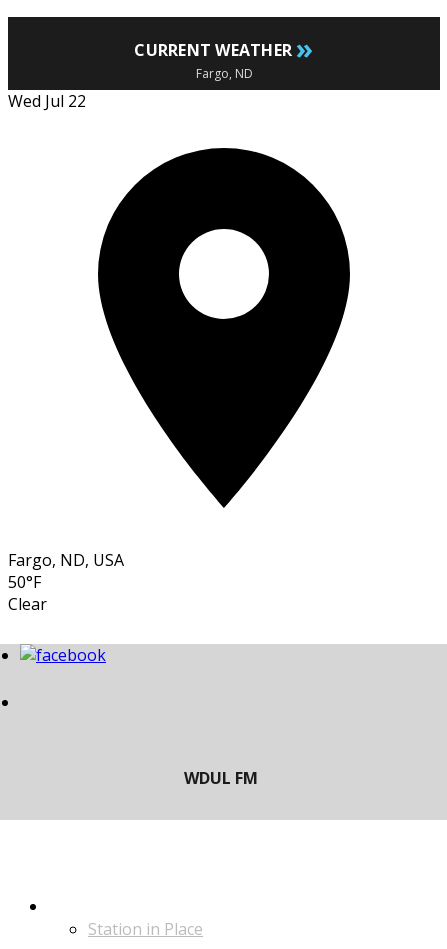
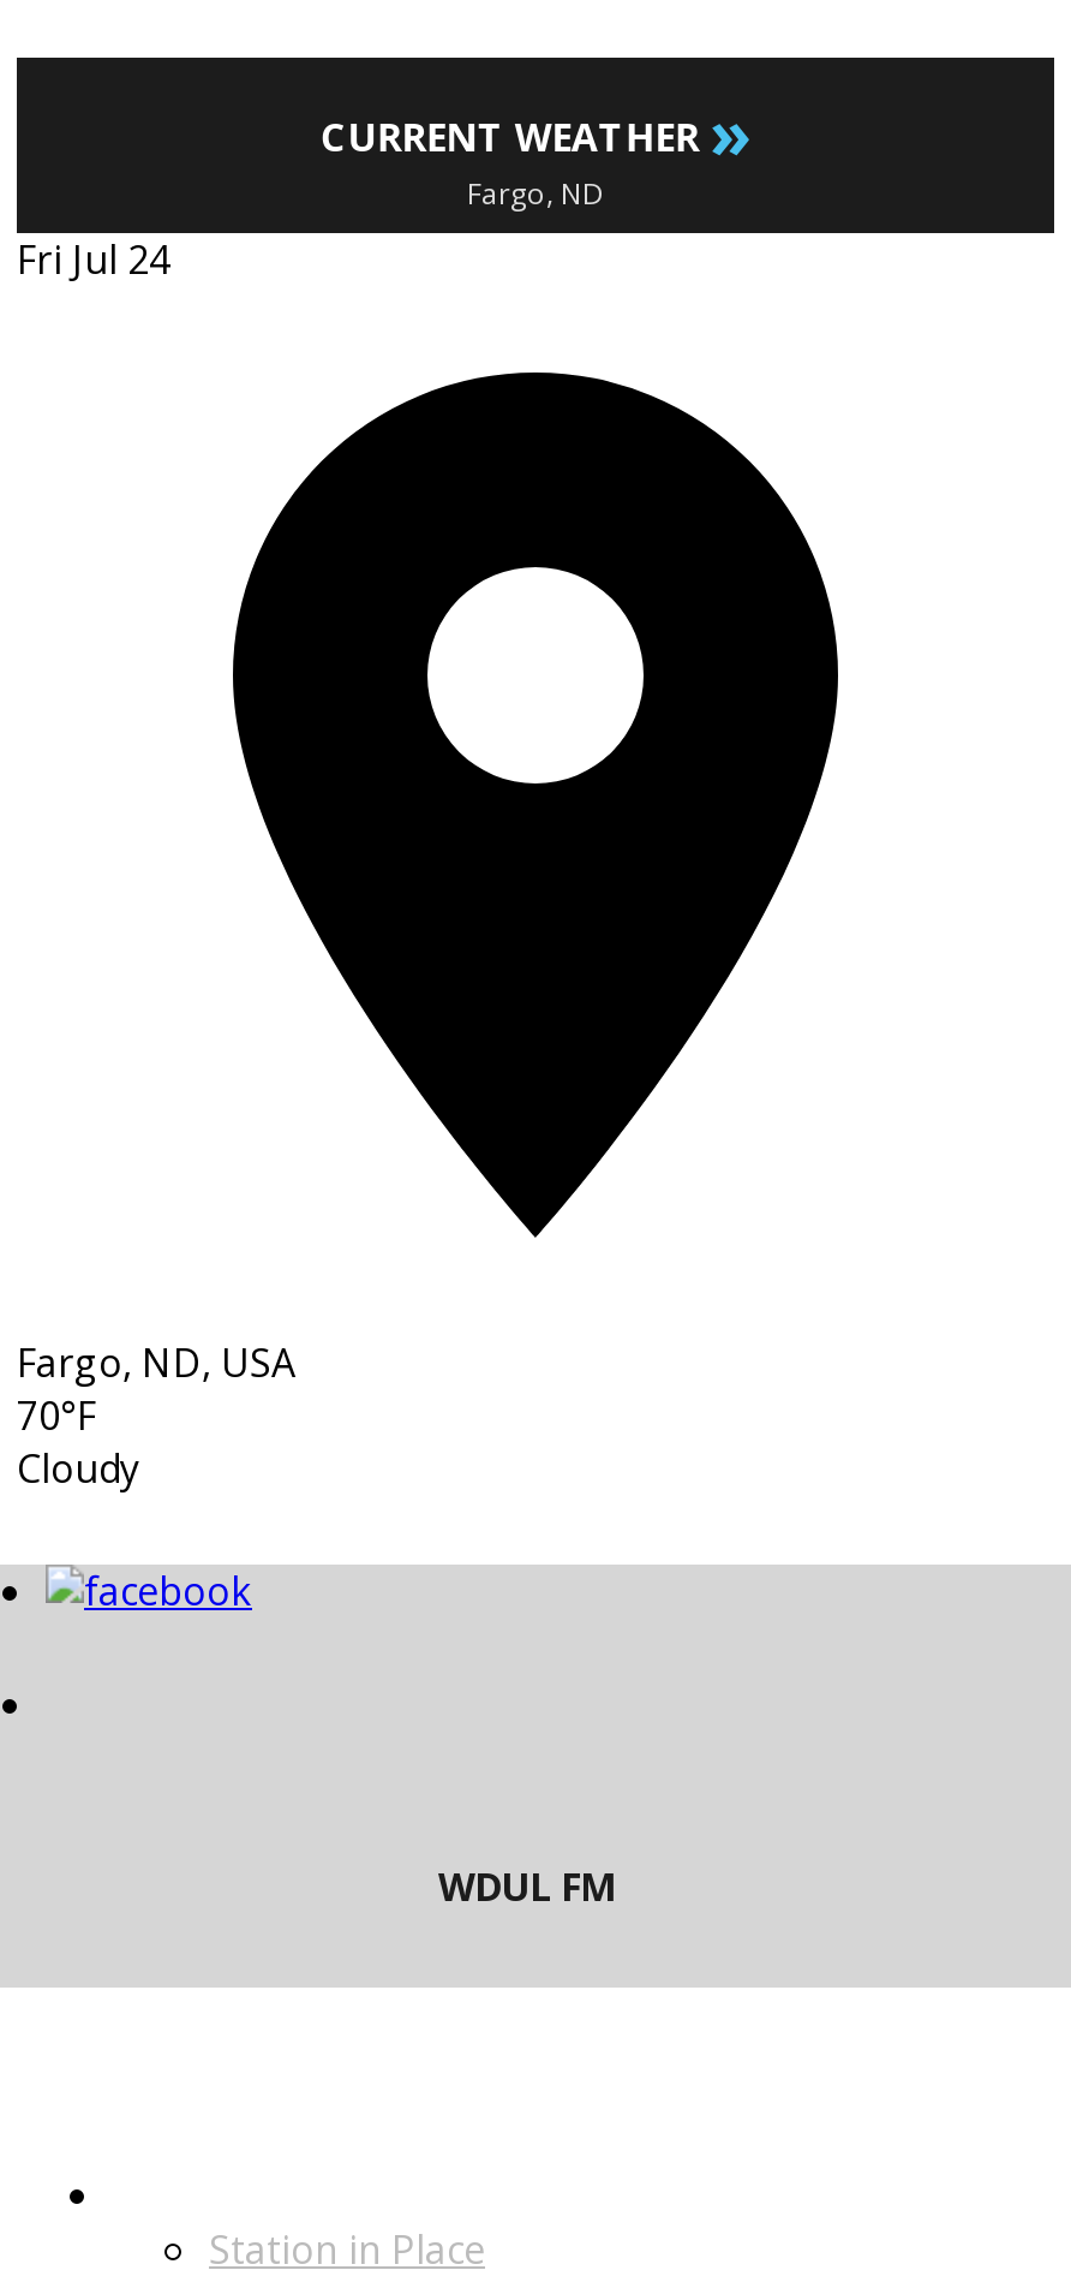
[8,90,86,112] Wed Jul 22 -> [17,234,170,287] Fri Jul 24
[8,571,47,615] 50°F | Clear -> [17,1390,139,1496] 70°F | Cloudy

